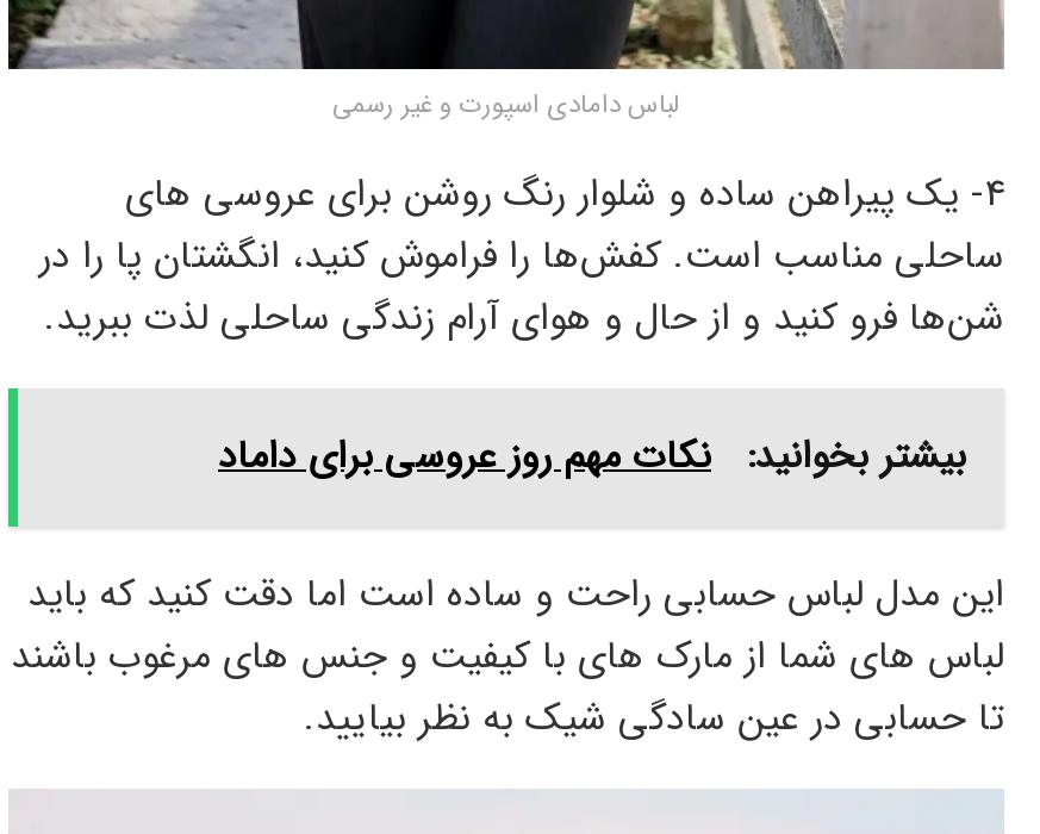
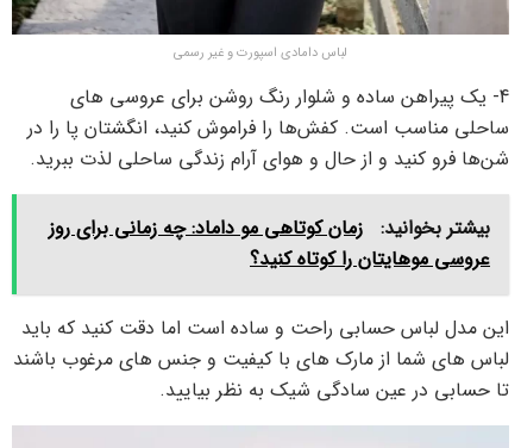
[218,427,966,486] بیشتر بخوانید: نکات مهم روز عروسی برای داماد -> [49,213,490,274] بیشتر بخوانید: زمان کوتاهی مو داماد: چه زمانی برای روز | عروسی موهایتان را کوتاه کنید؟

